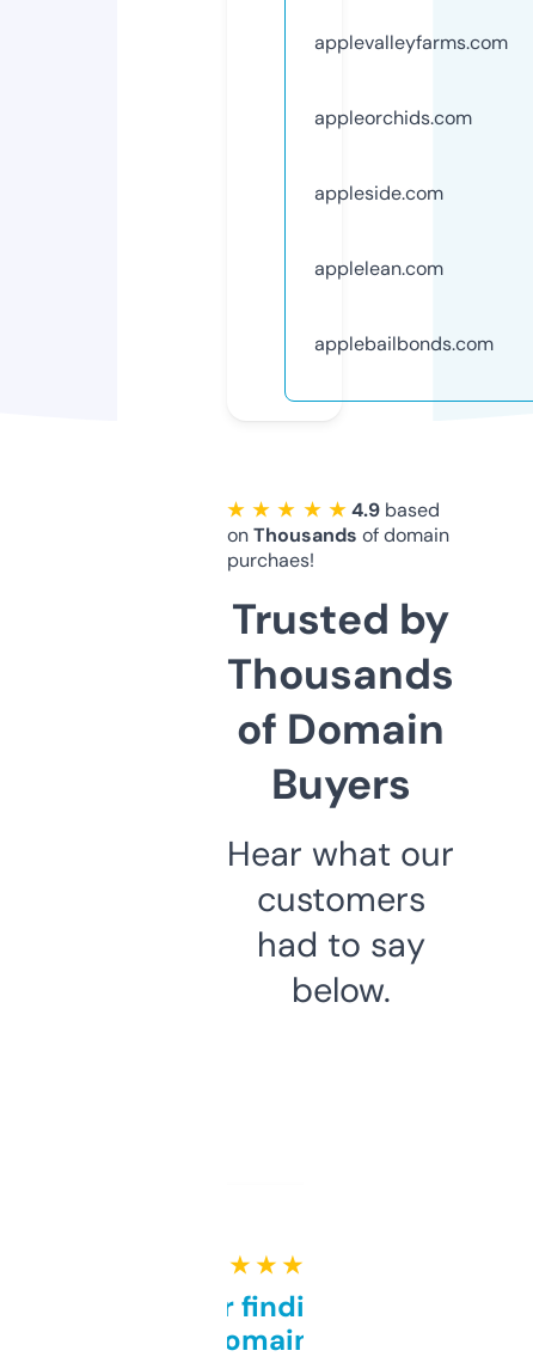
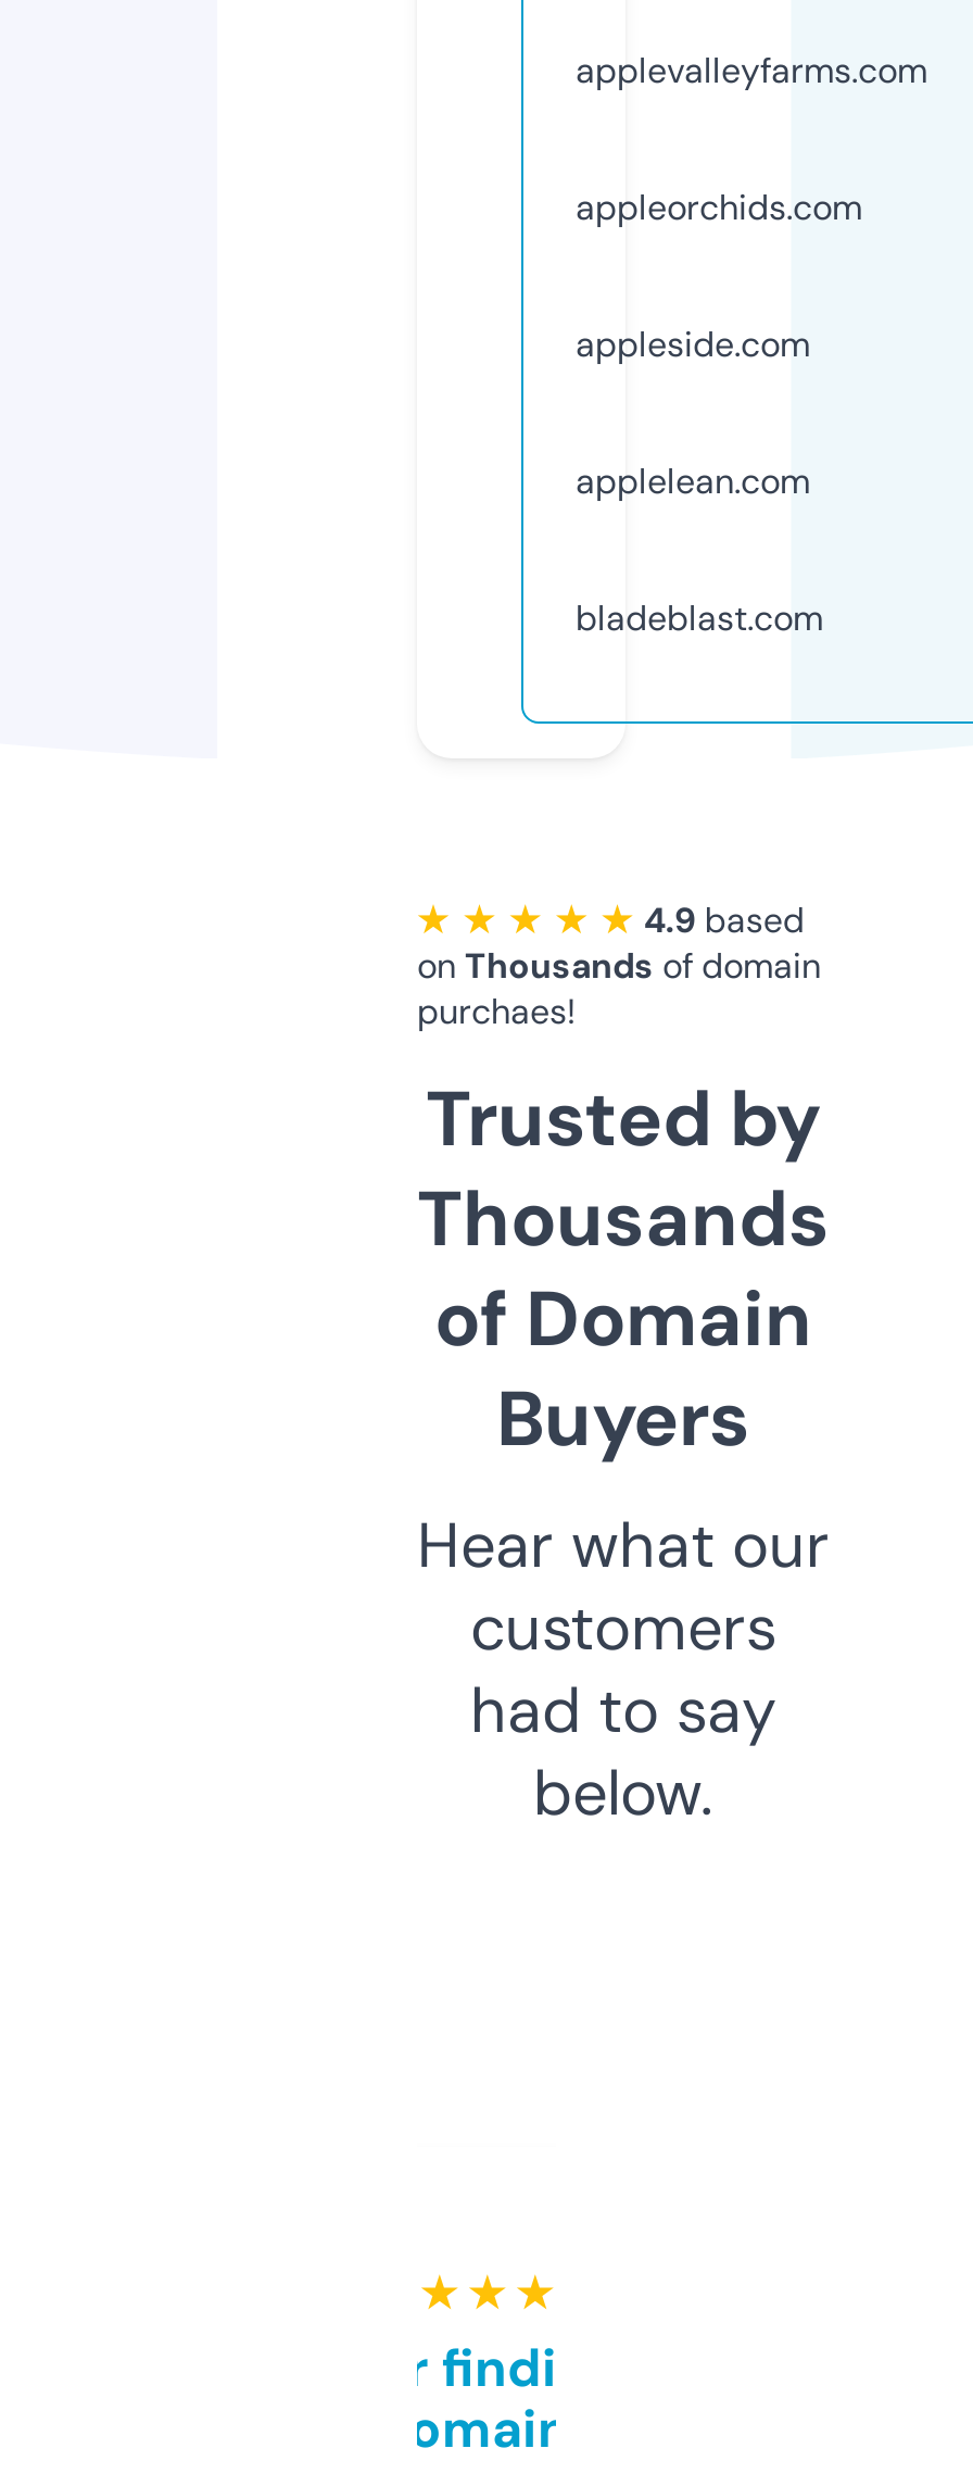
[314,331,494,356] applebailbonds.com -> [576,595,823,641] bladeblast.com

